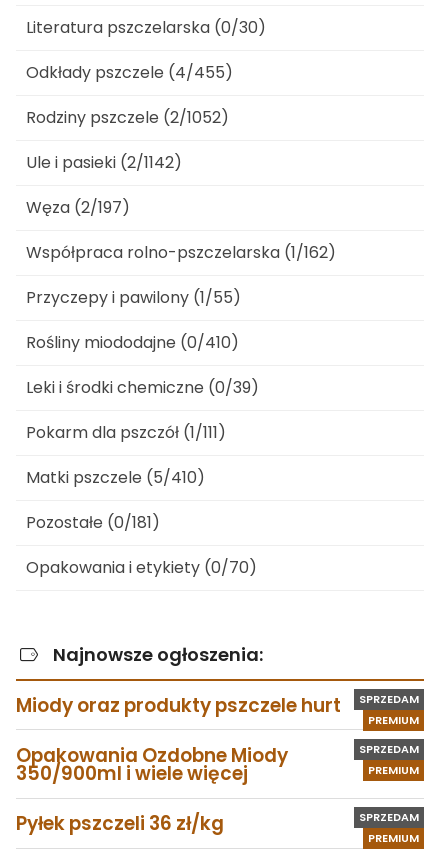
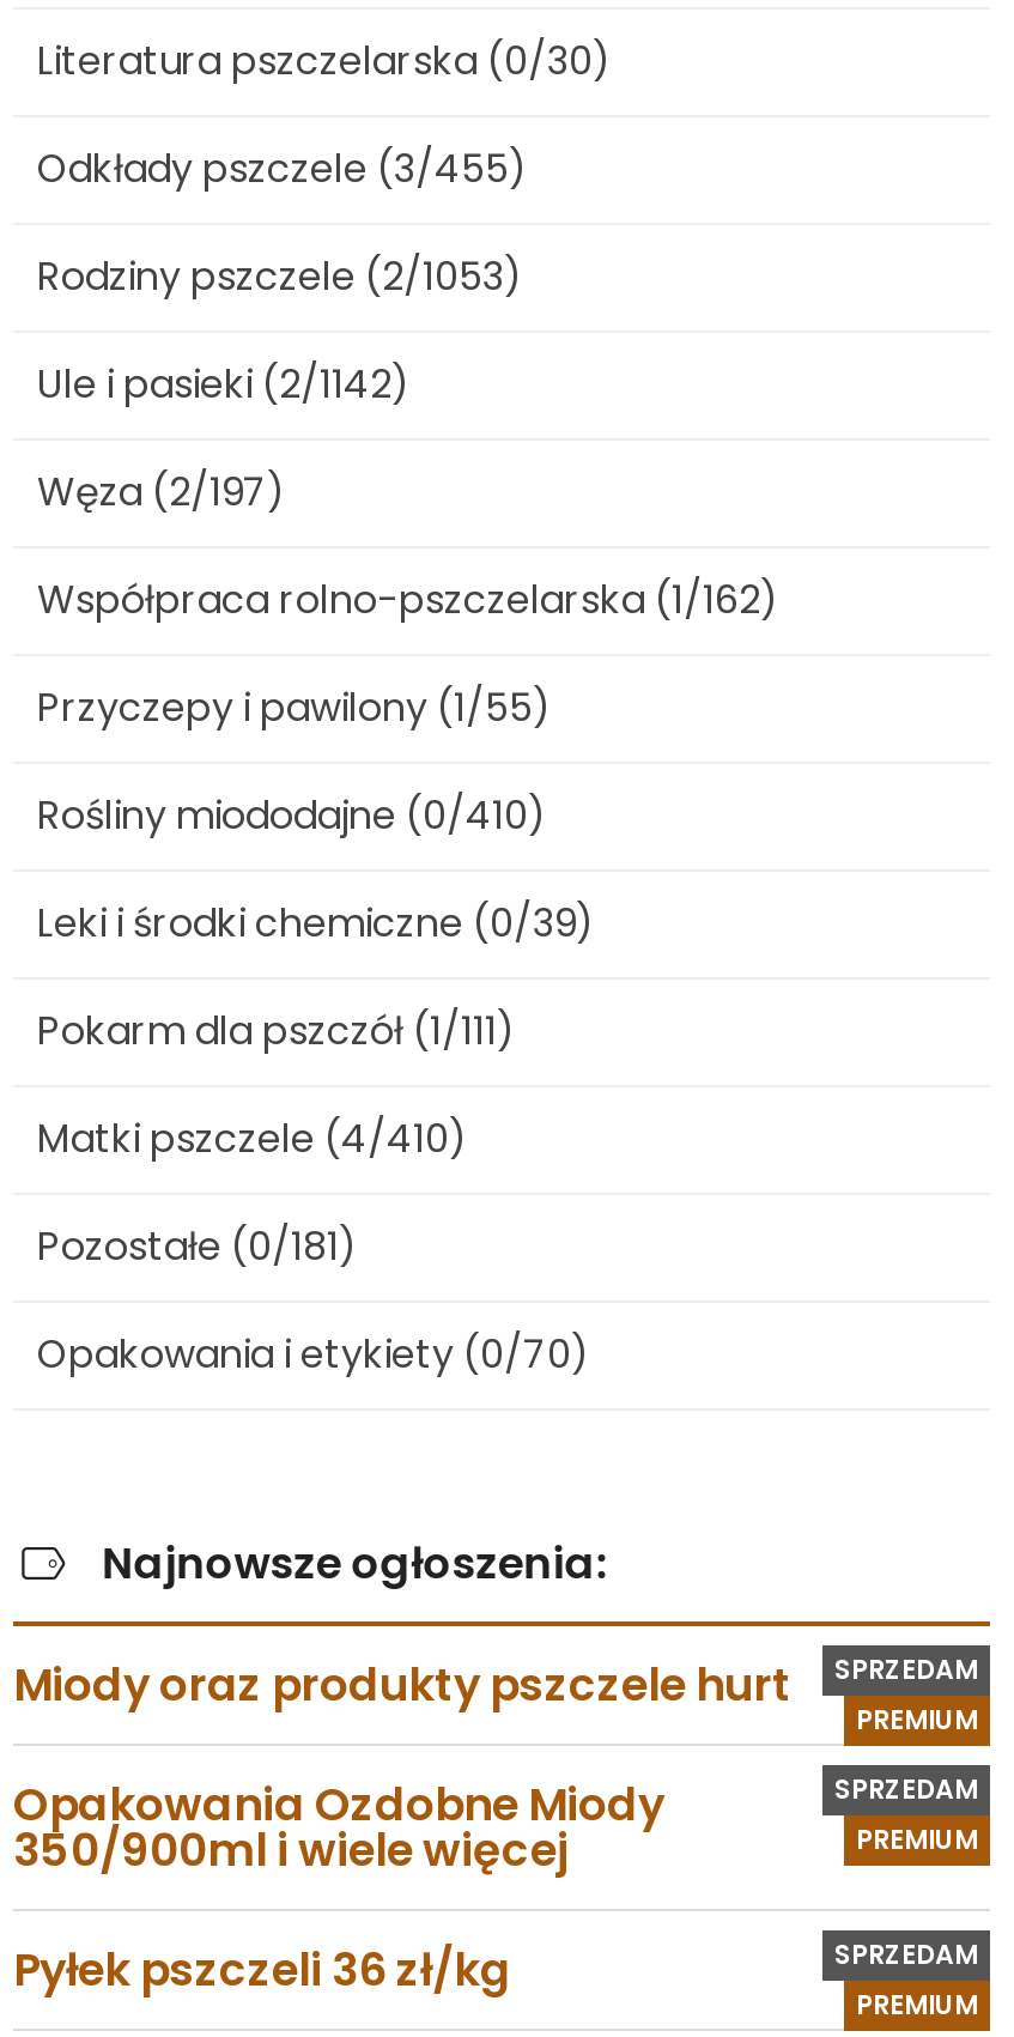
[26,61,233,84] Odkłady pszczele (4/455) -> [37,143,528,198] Odkłady pszczele (3/455)
[26,106,229,129] Rodziny pszczele (2/1052) -> [37,251,523,306] Rodziny pszczele (2/1053)
[26,466,205,489] Matki pszczele (5/410) -> [37,1113,468,1168] Matki pszczele (4/410)

